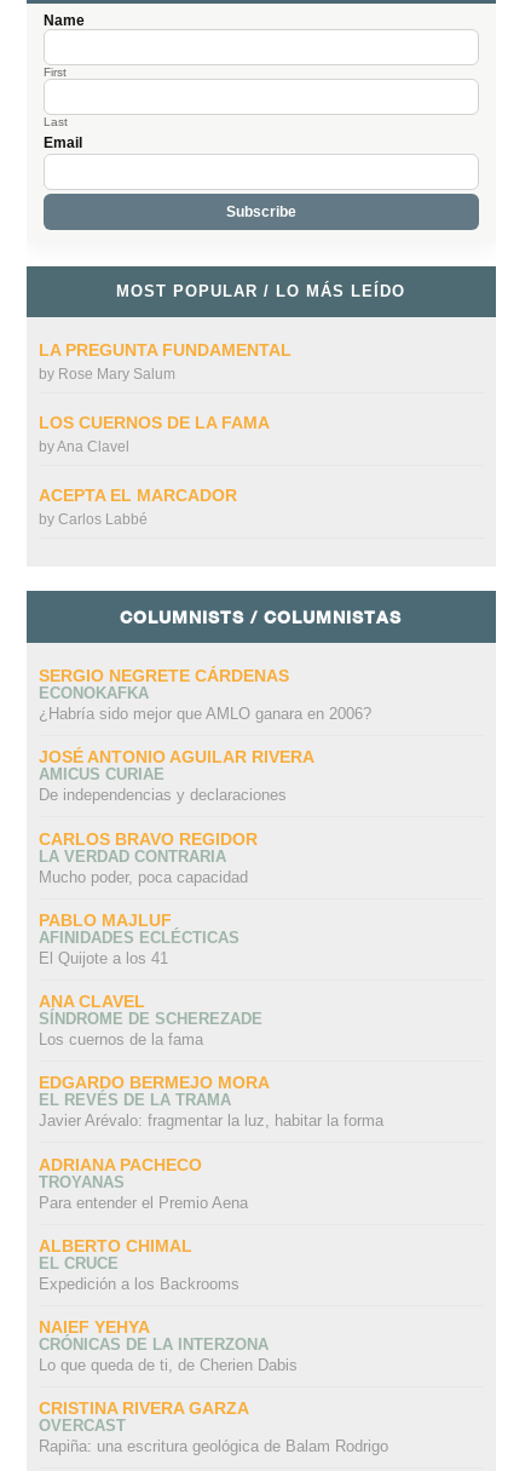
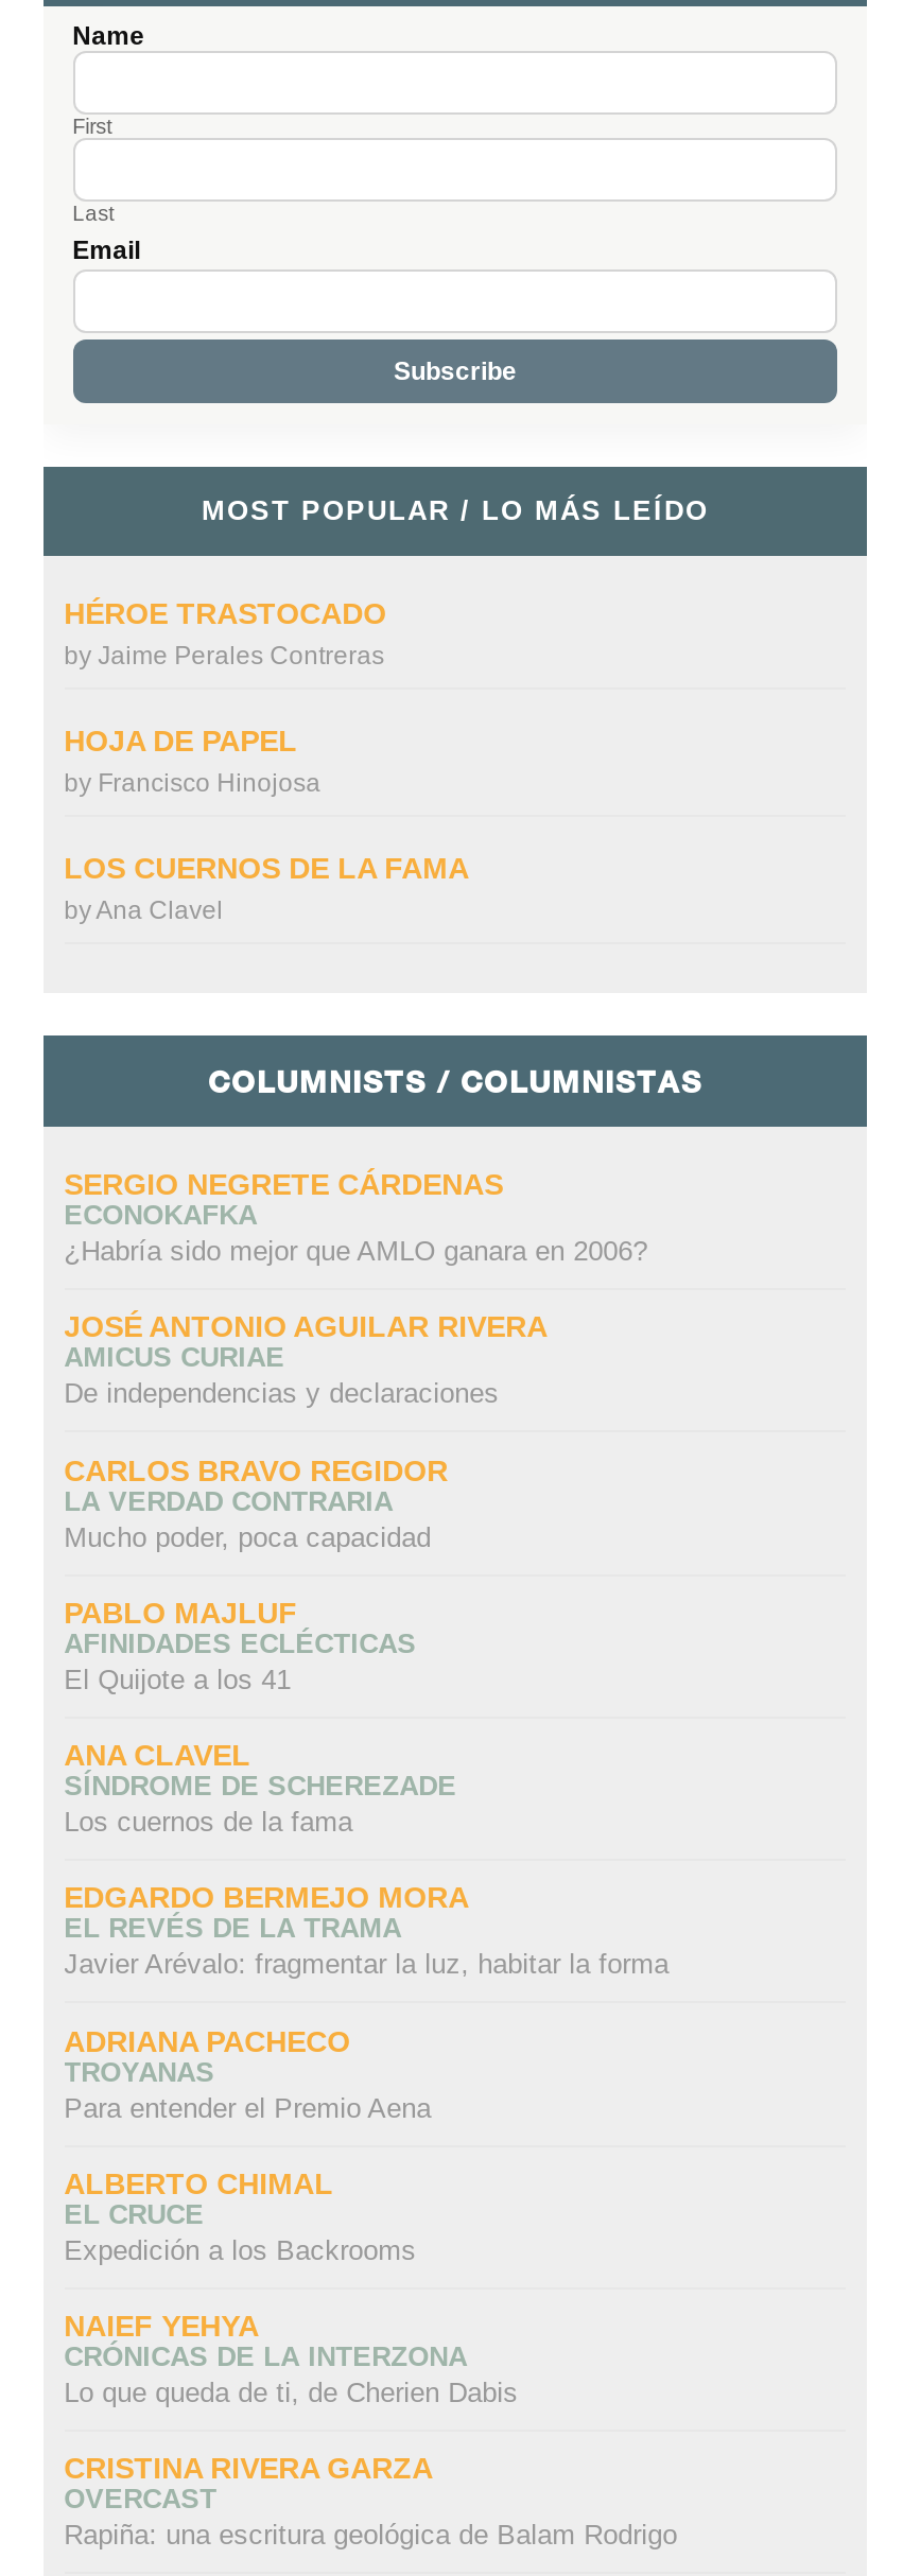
[38,340,291,383] LA PREGUNTA FUNDAMENTAL | by Rose Mary Salum -> [64,596,386,798] HÉROE TRASTOCADO | by Jaime Perales Contreras | HOJA DE PAPEL | by Francisco Hinojosa
moved [38,413,269,455] -> [64,851,469,925]: LOS CUERNOS DE LA FAMA | byAna Clavel
[38,485,237,528] ACEPTA EL MARCADOR | by Carlos Labbé -> none

